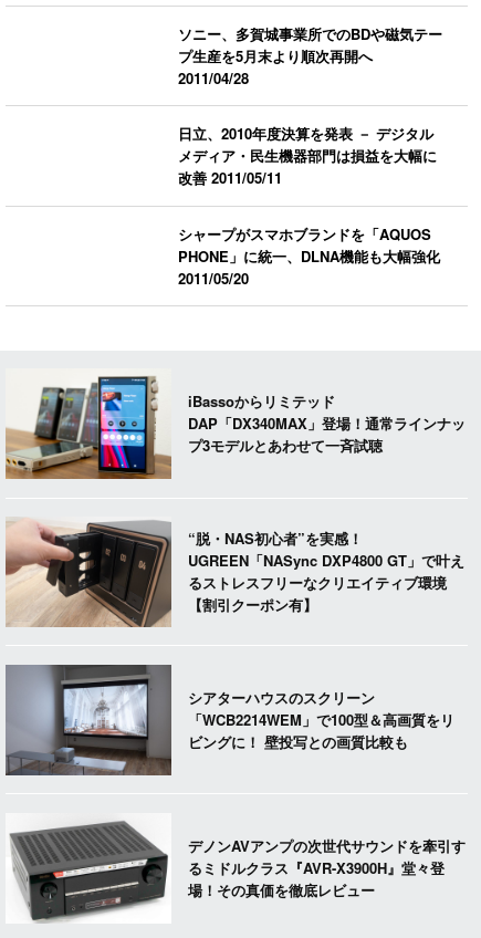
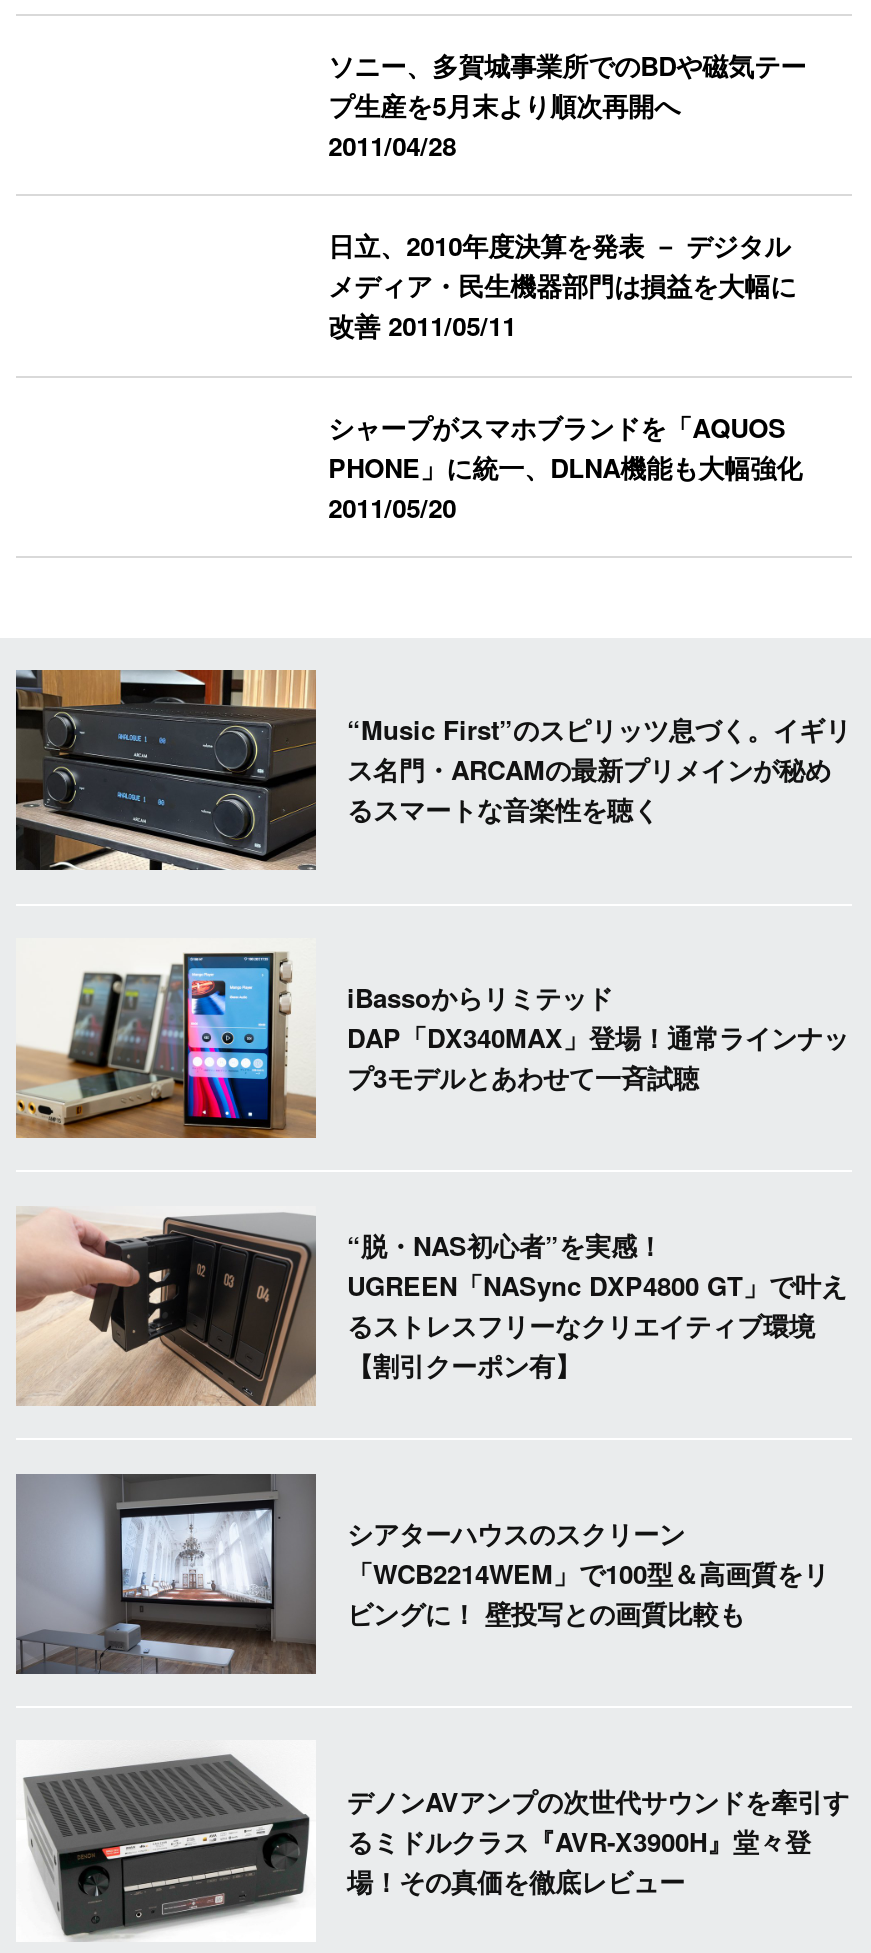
none -> [14,668,851,872] [image] | “Music First”のスピリッツ息づく。イギリ | ス名門・ARCAMの最新プリメインが秘め | るスマートな音楽性を聴く

